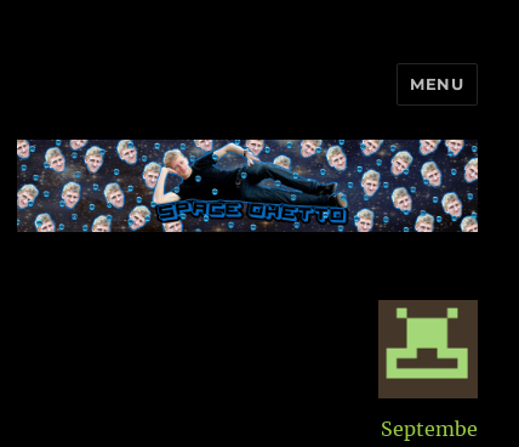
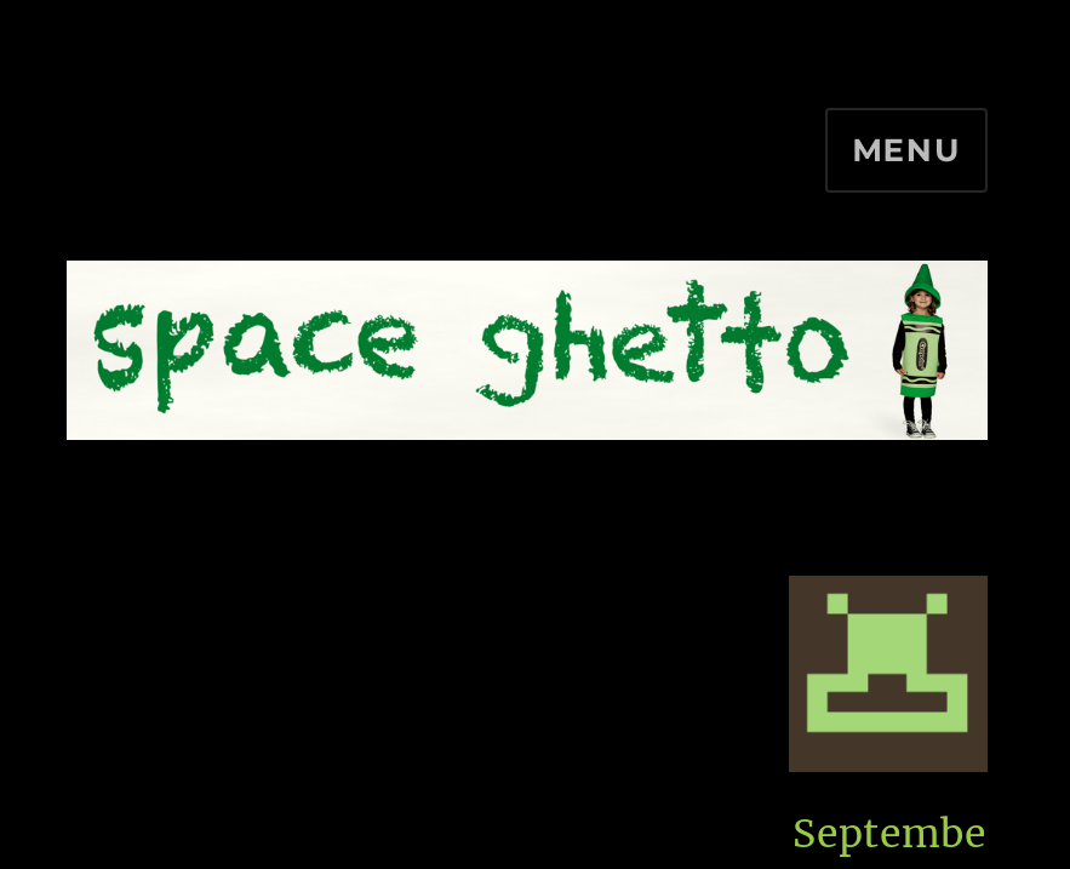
[16,138,479,233] [image] -> [64,258,990,442] [image]

